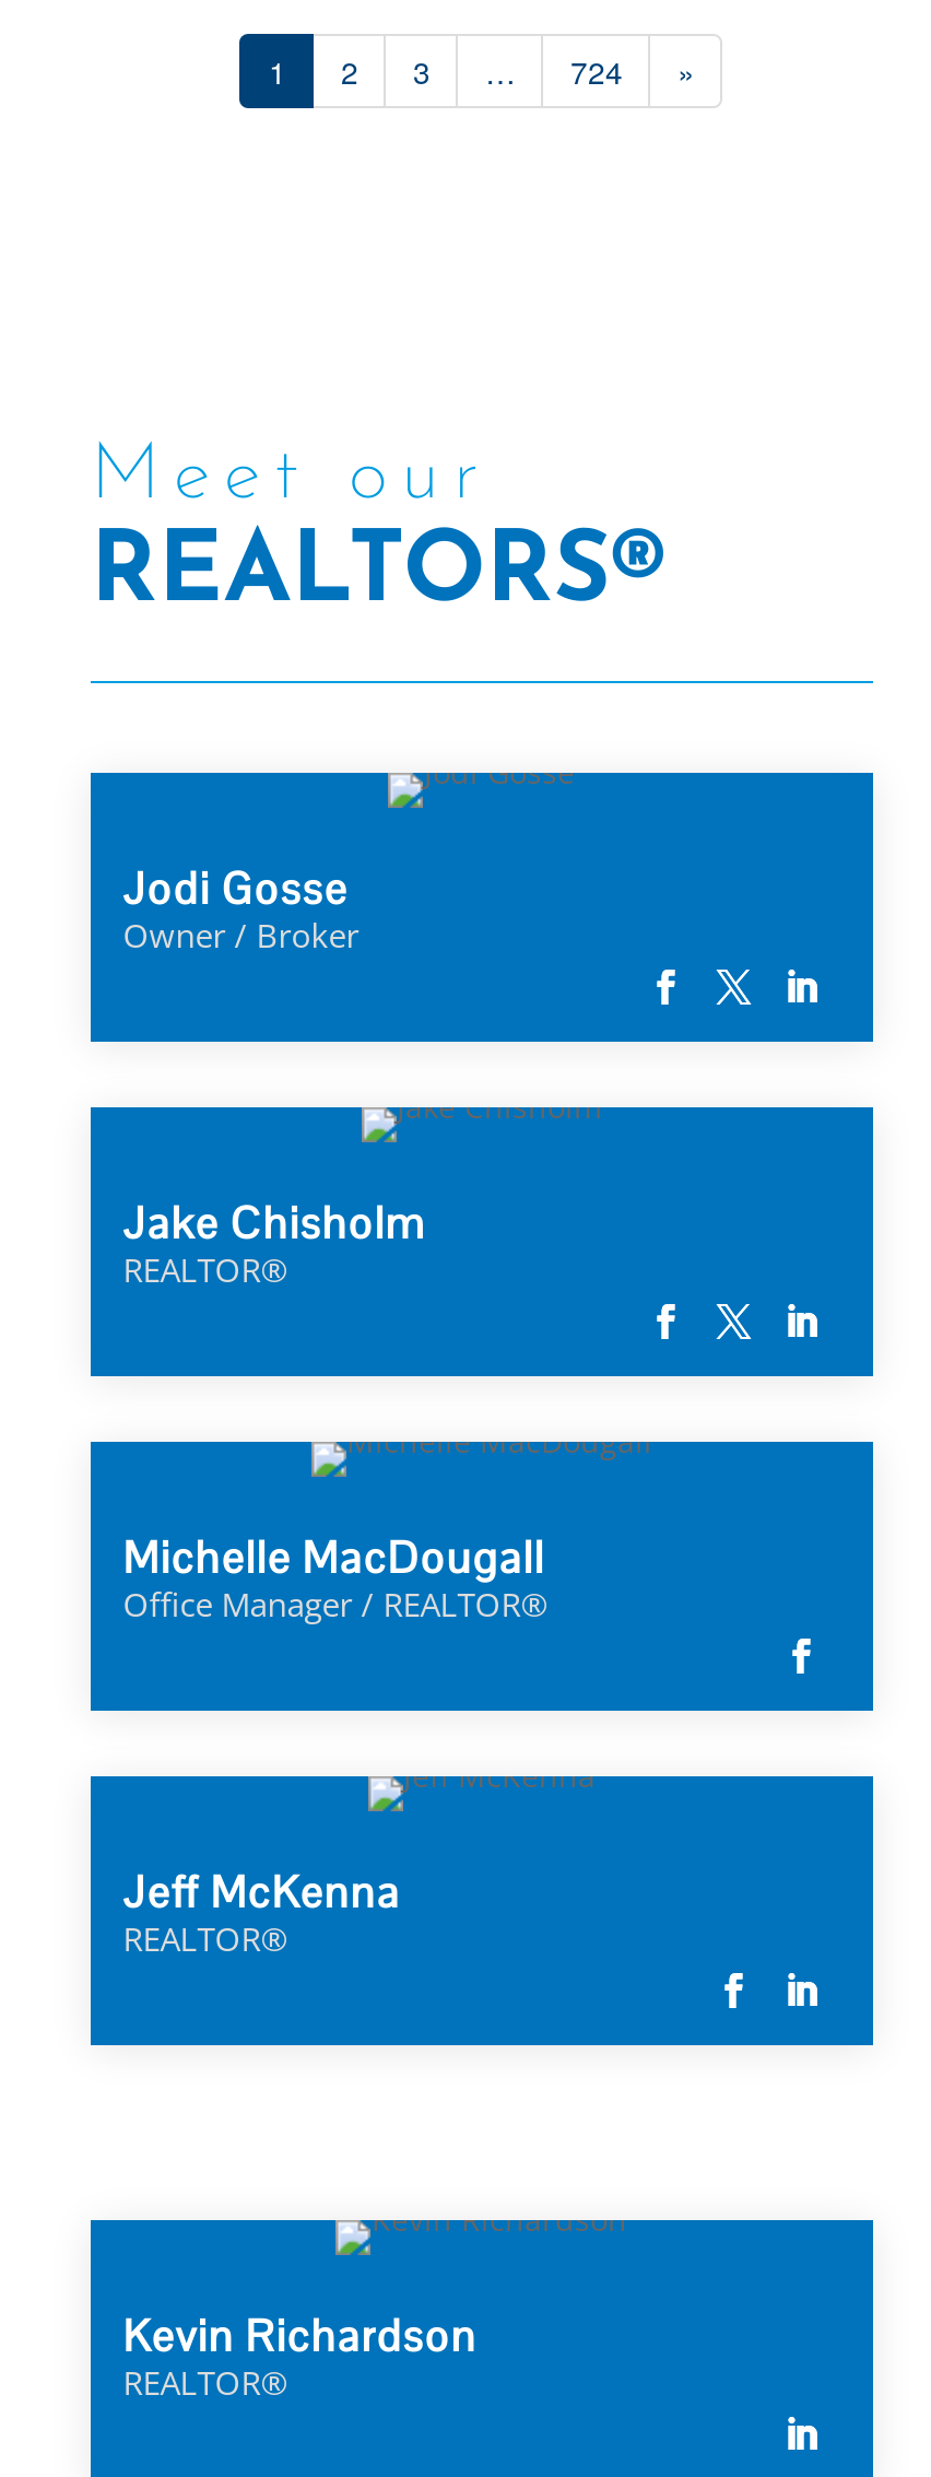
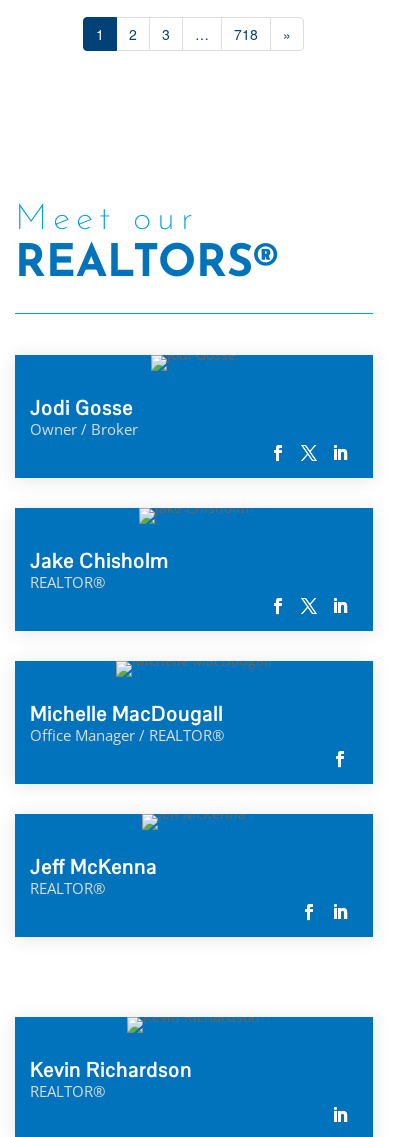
[570,49,623,92] 724 -> [234,24,258,44] 718

